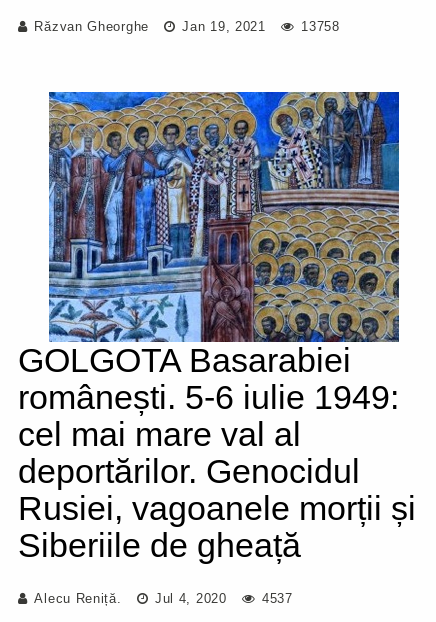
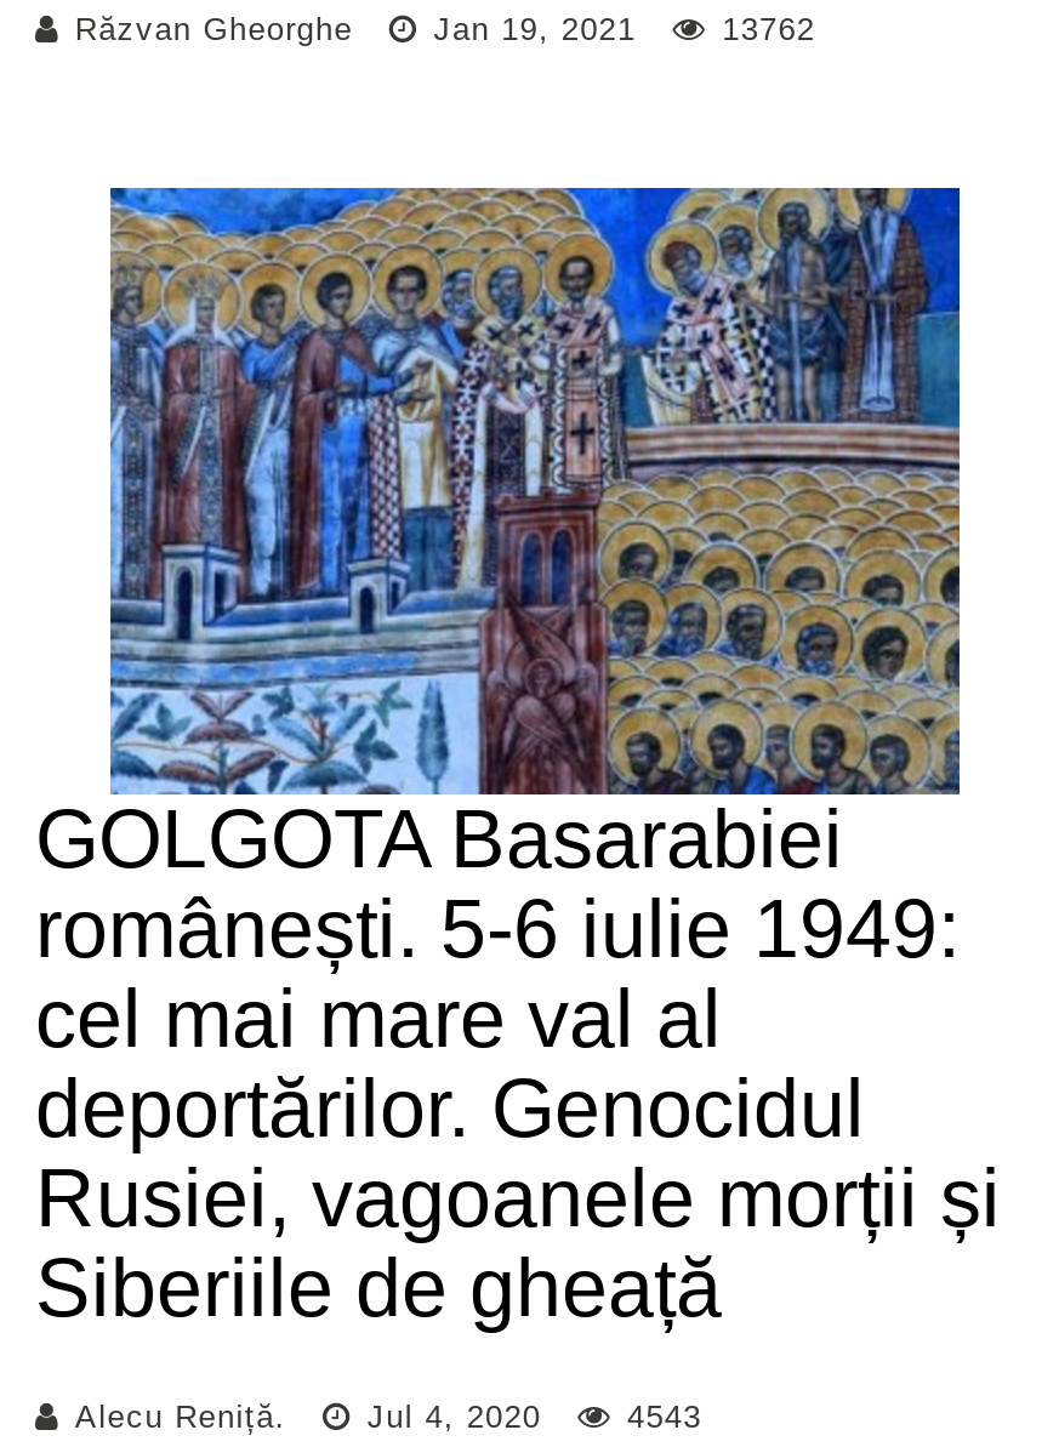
[296,19,340,34] 13758 -> [711,11,815,47] 13762
[257,591,293,606] 4537 -> [616,1398,702,1435] 4543

